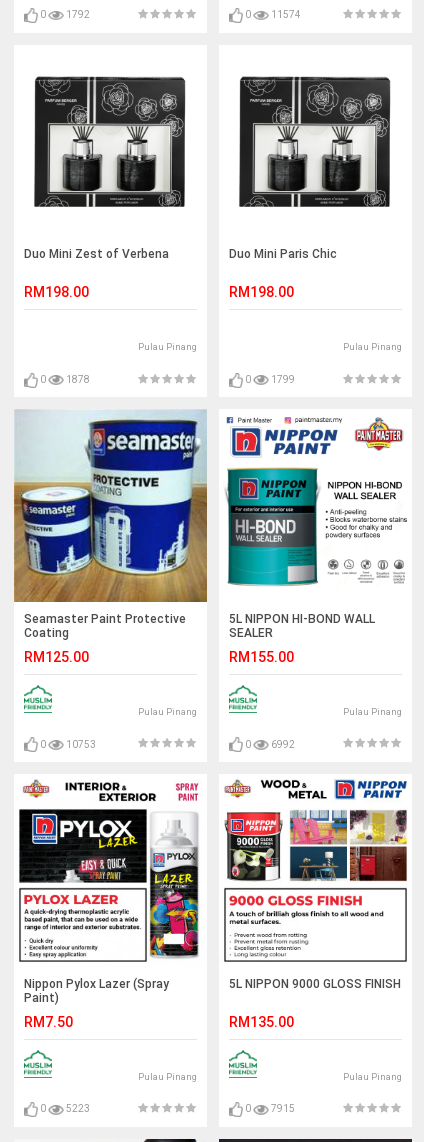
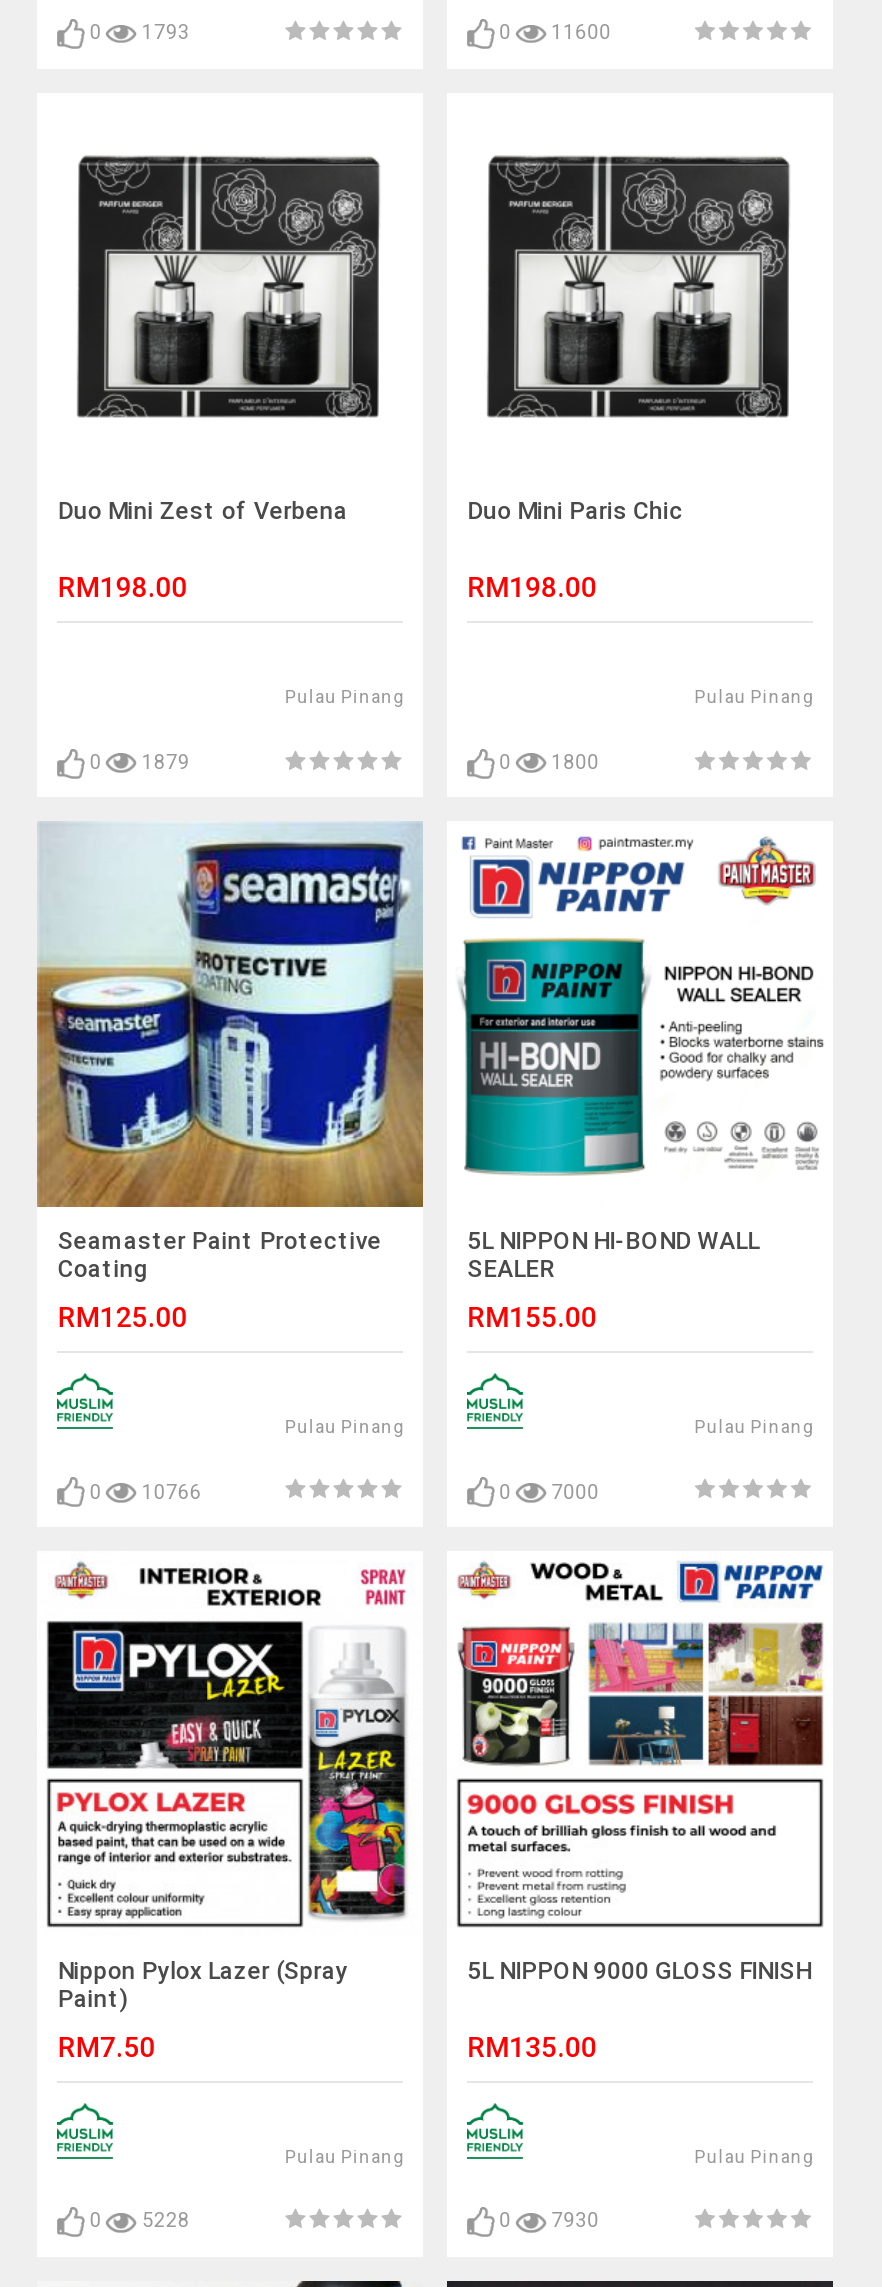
[38,9,90,20] 0 1792 -> [86,21,190,43] 0 1793
[243,9,301,20] 0 11574 -> [495,21,611,43] 0 11600
[38,374,90,385] 0 1878 -> [86,751,190,773] 0 1879
[243,374,295,385] 0 1799 -> [495,751,599,773] 0 1800
[38,739,96,750] 0 10753 -> [86,1480,202,1502] 0 10766
[243,739,295,750] 0 6992 -> [495,1480,599,1502] 0 7000
[38,1103,90,1114] 0 5223 -> [86,2210,190,2232] 0 5228
[243,1103,295,1114] 0 7915 -> [495,2210,599,2232] 0 7930

